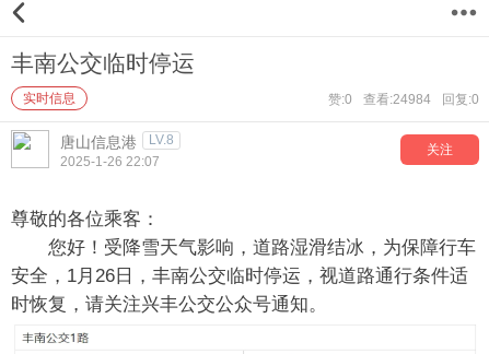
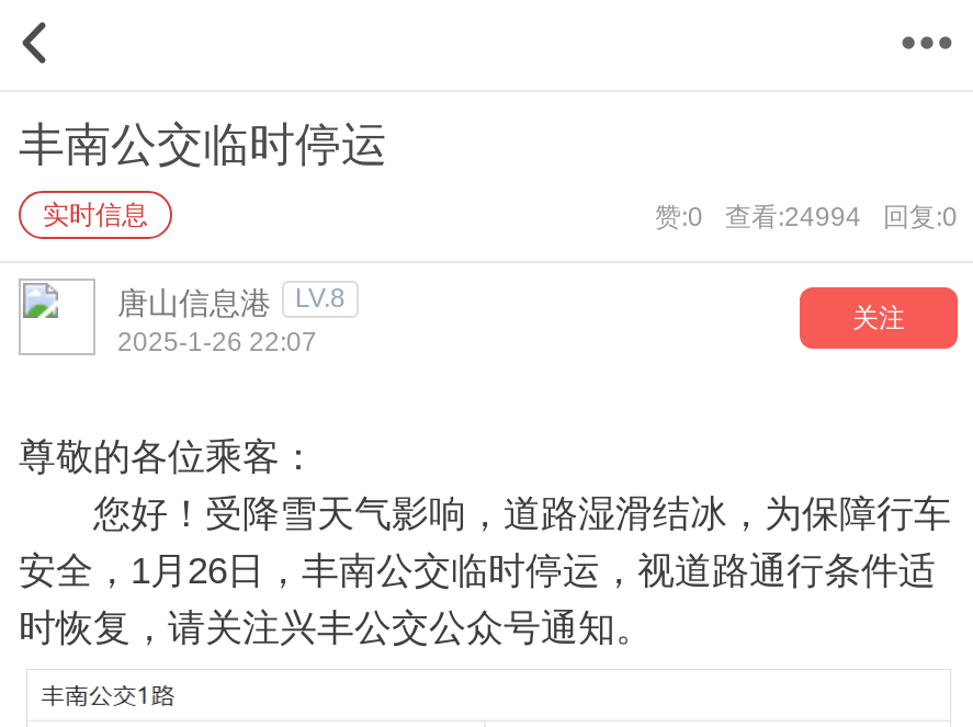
[328,92,479,107] 赞:0 查看:24984 回复:0 -> [655,202,958,232] 赞:0 查看:24994 回复:0

